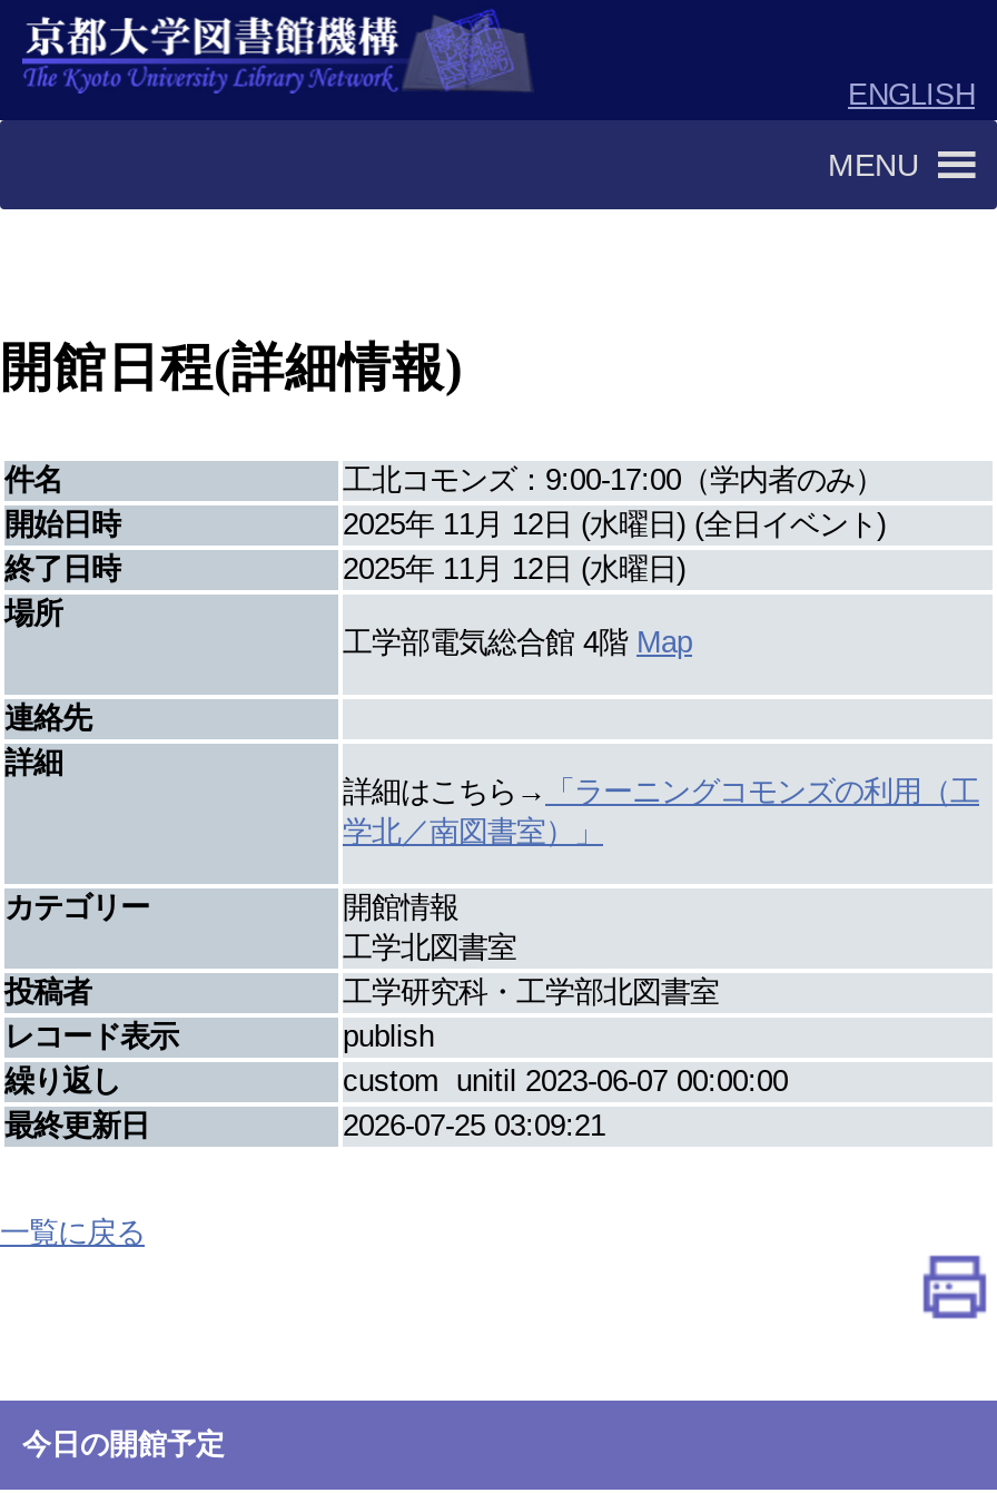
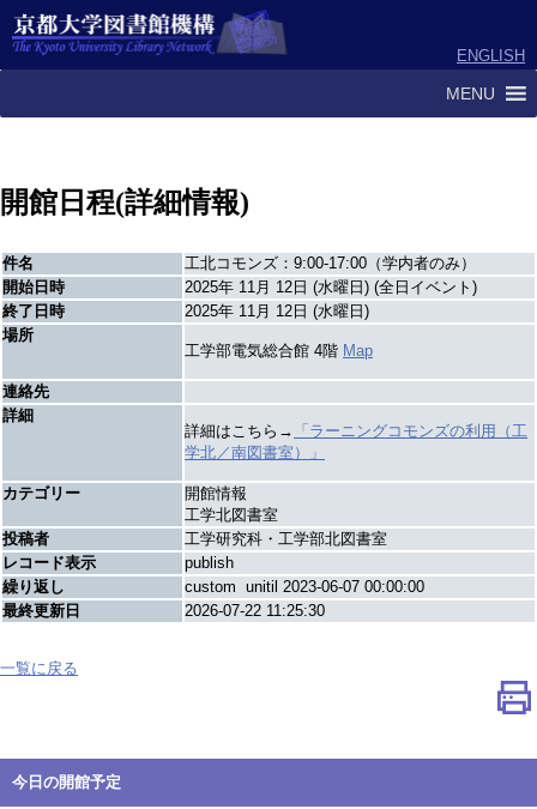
[343,1108,605,1142] 2026-07-25 03:09:21 -> [185,601,325,619] 2026-07-22 11:25:30

